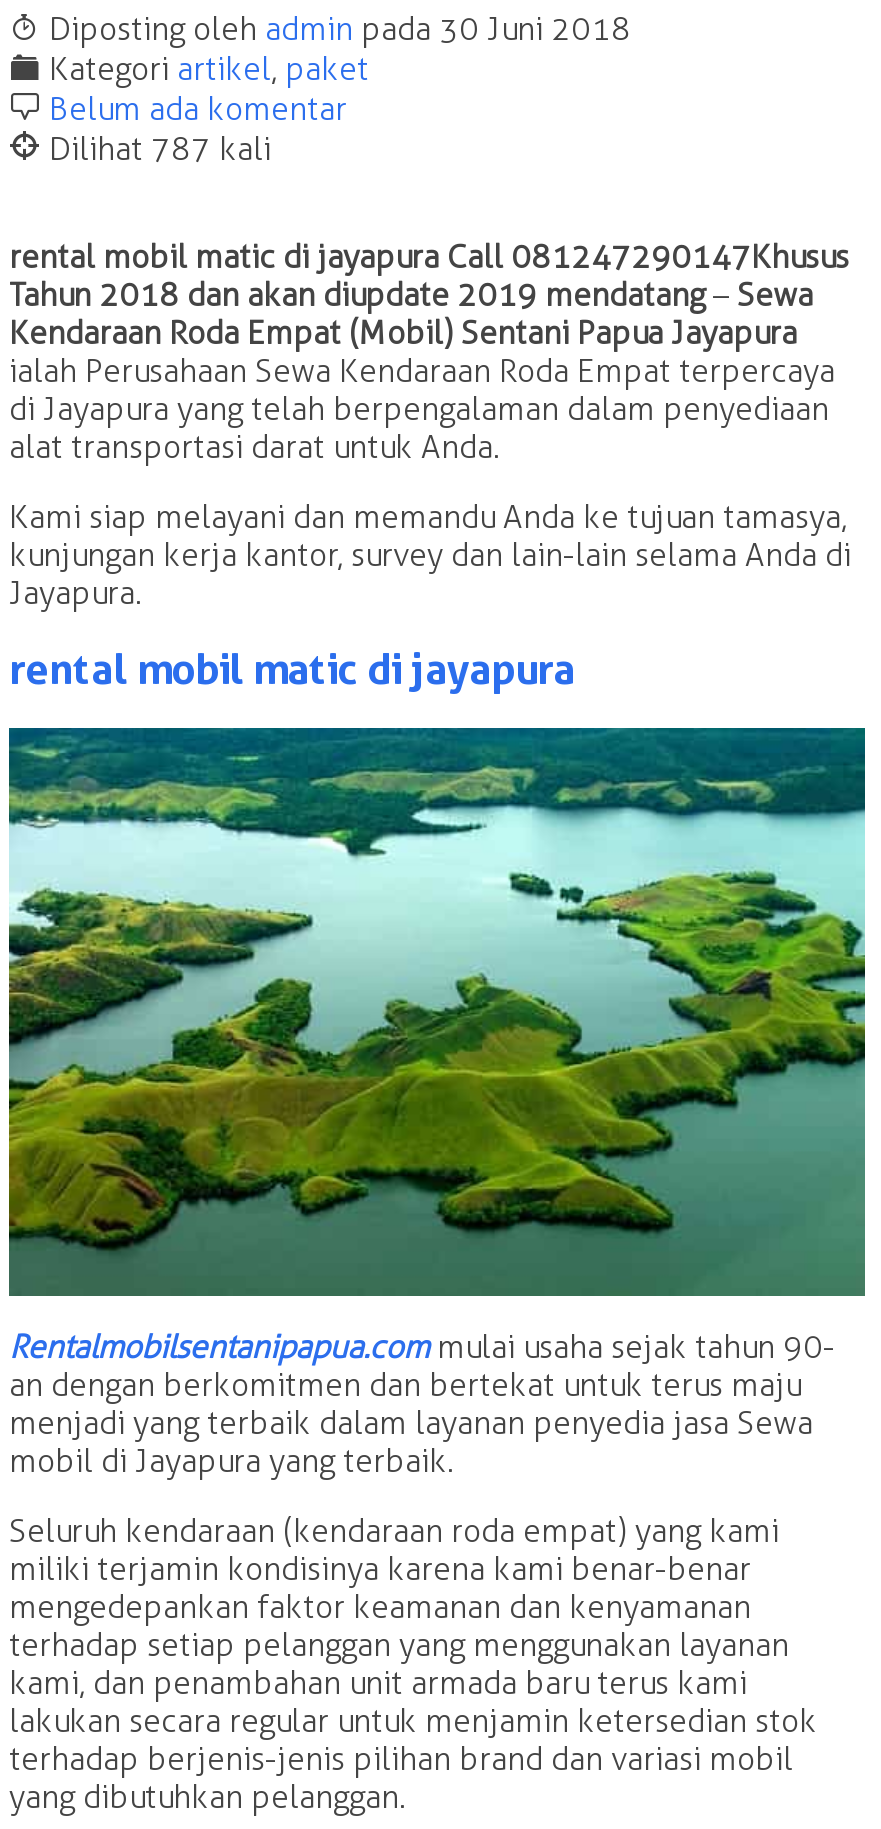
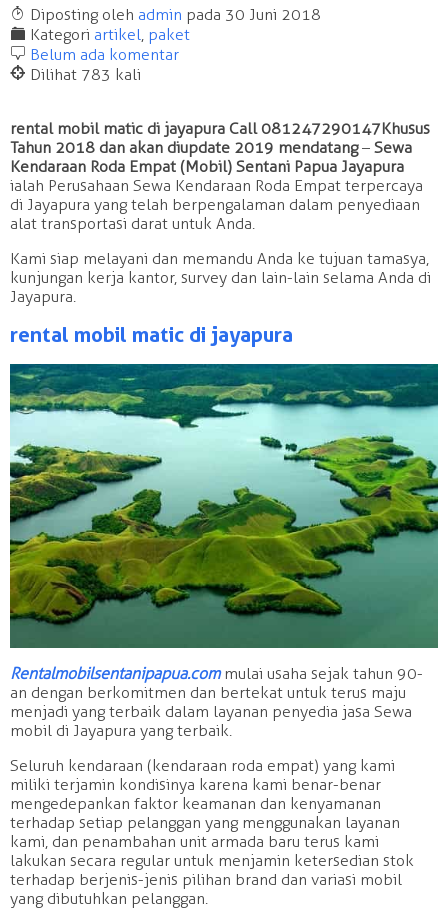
[9,128,271,168] @ Dilihat 787 kali -> [10,64,141,84] @ Dilihat 783 kali

